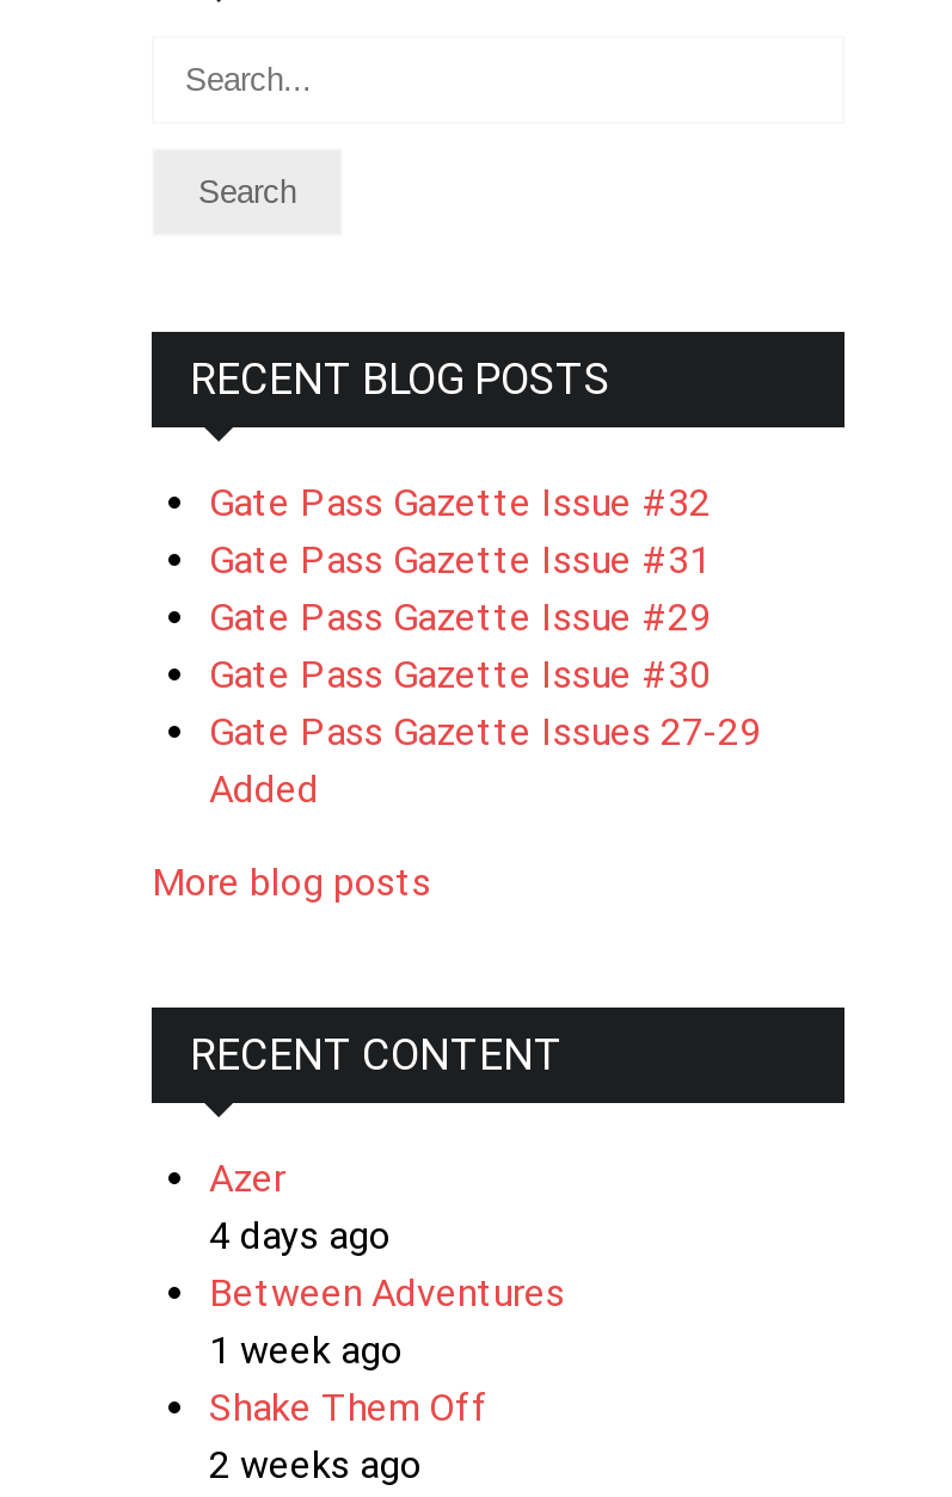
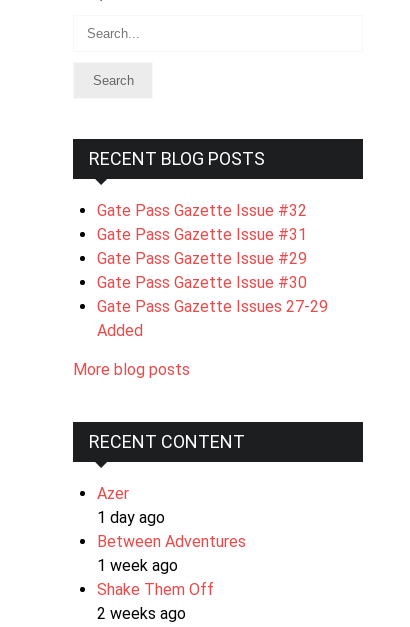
[209,1213,391,1258] 4 days ago -> [97,508,165,527] 1 day ago

